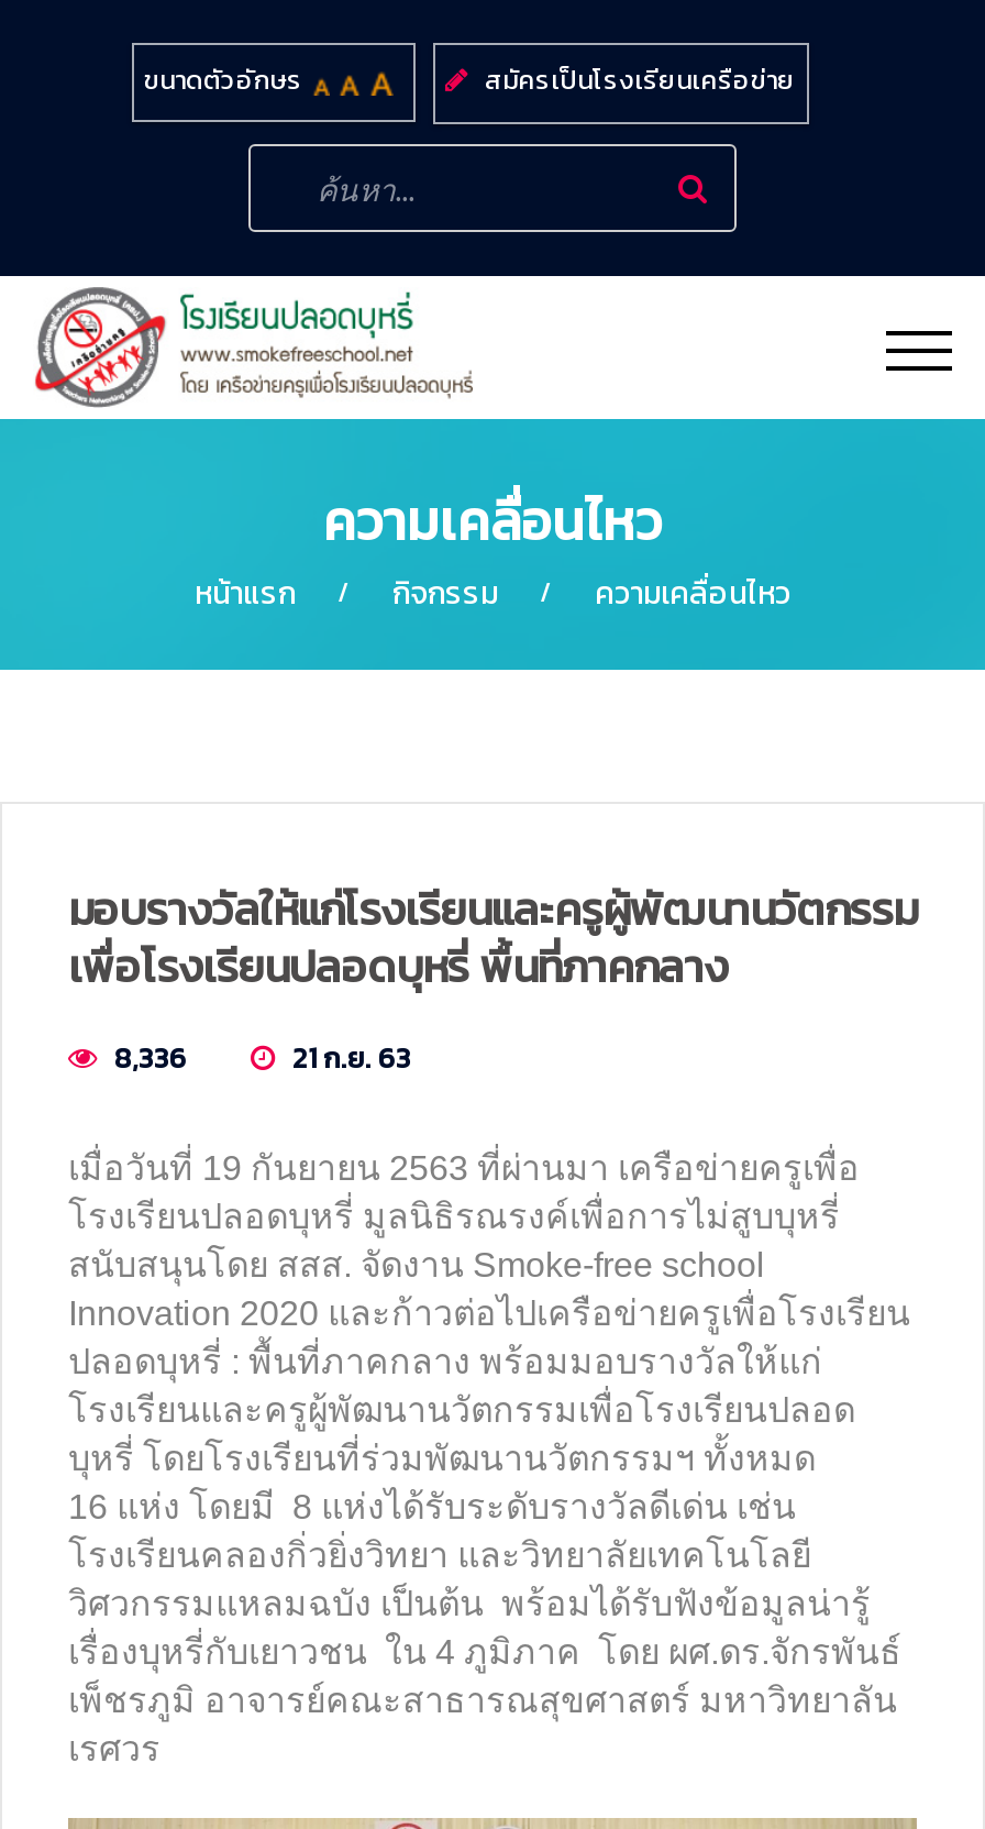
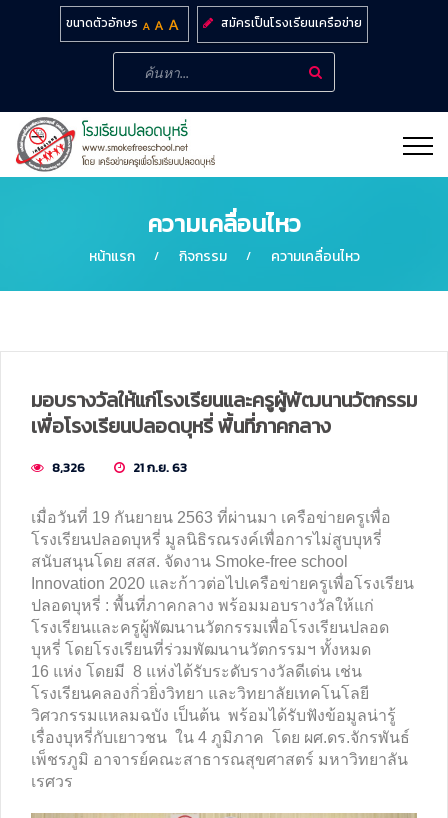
[114,1037,187,1079] 8,336 -> [52,458,85,477] 8,326

